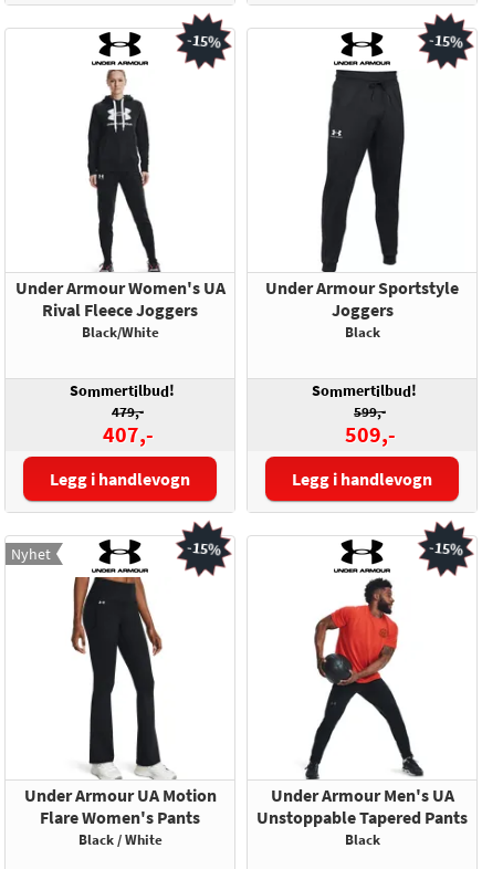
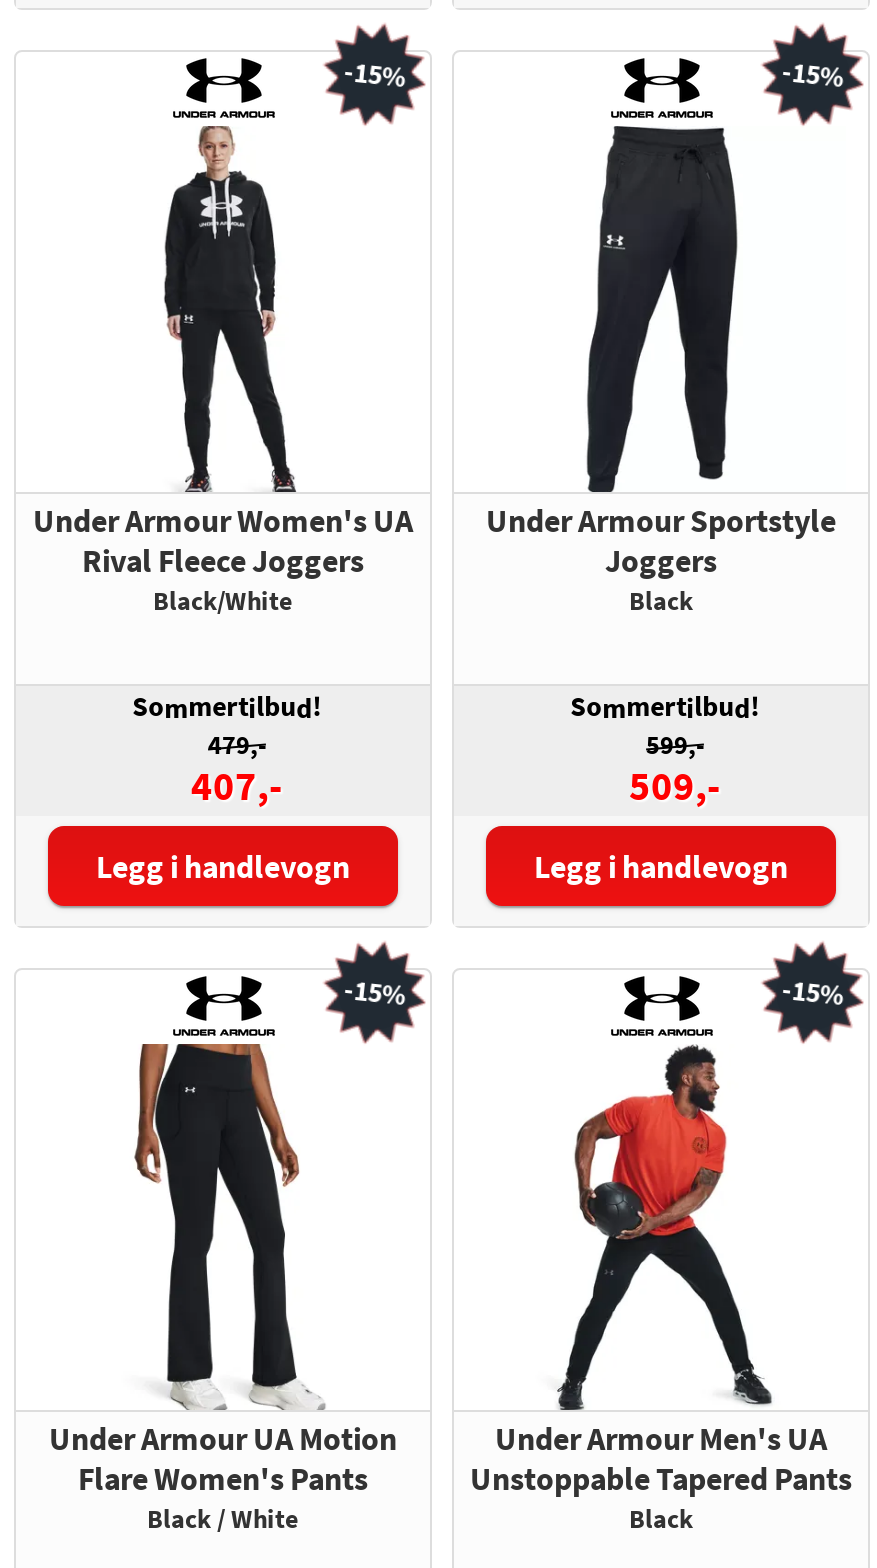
[11,544,51,564] Nyhet -> none

